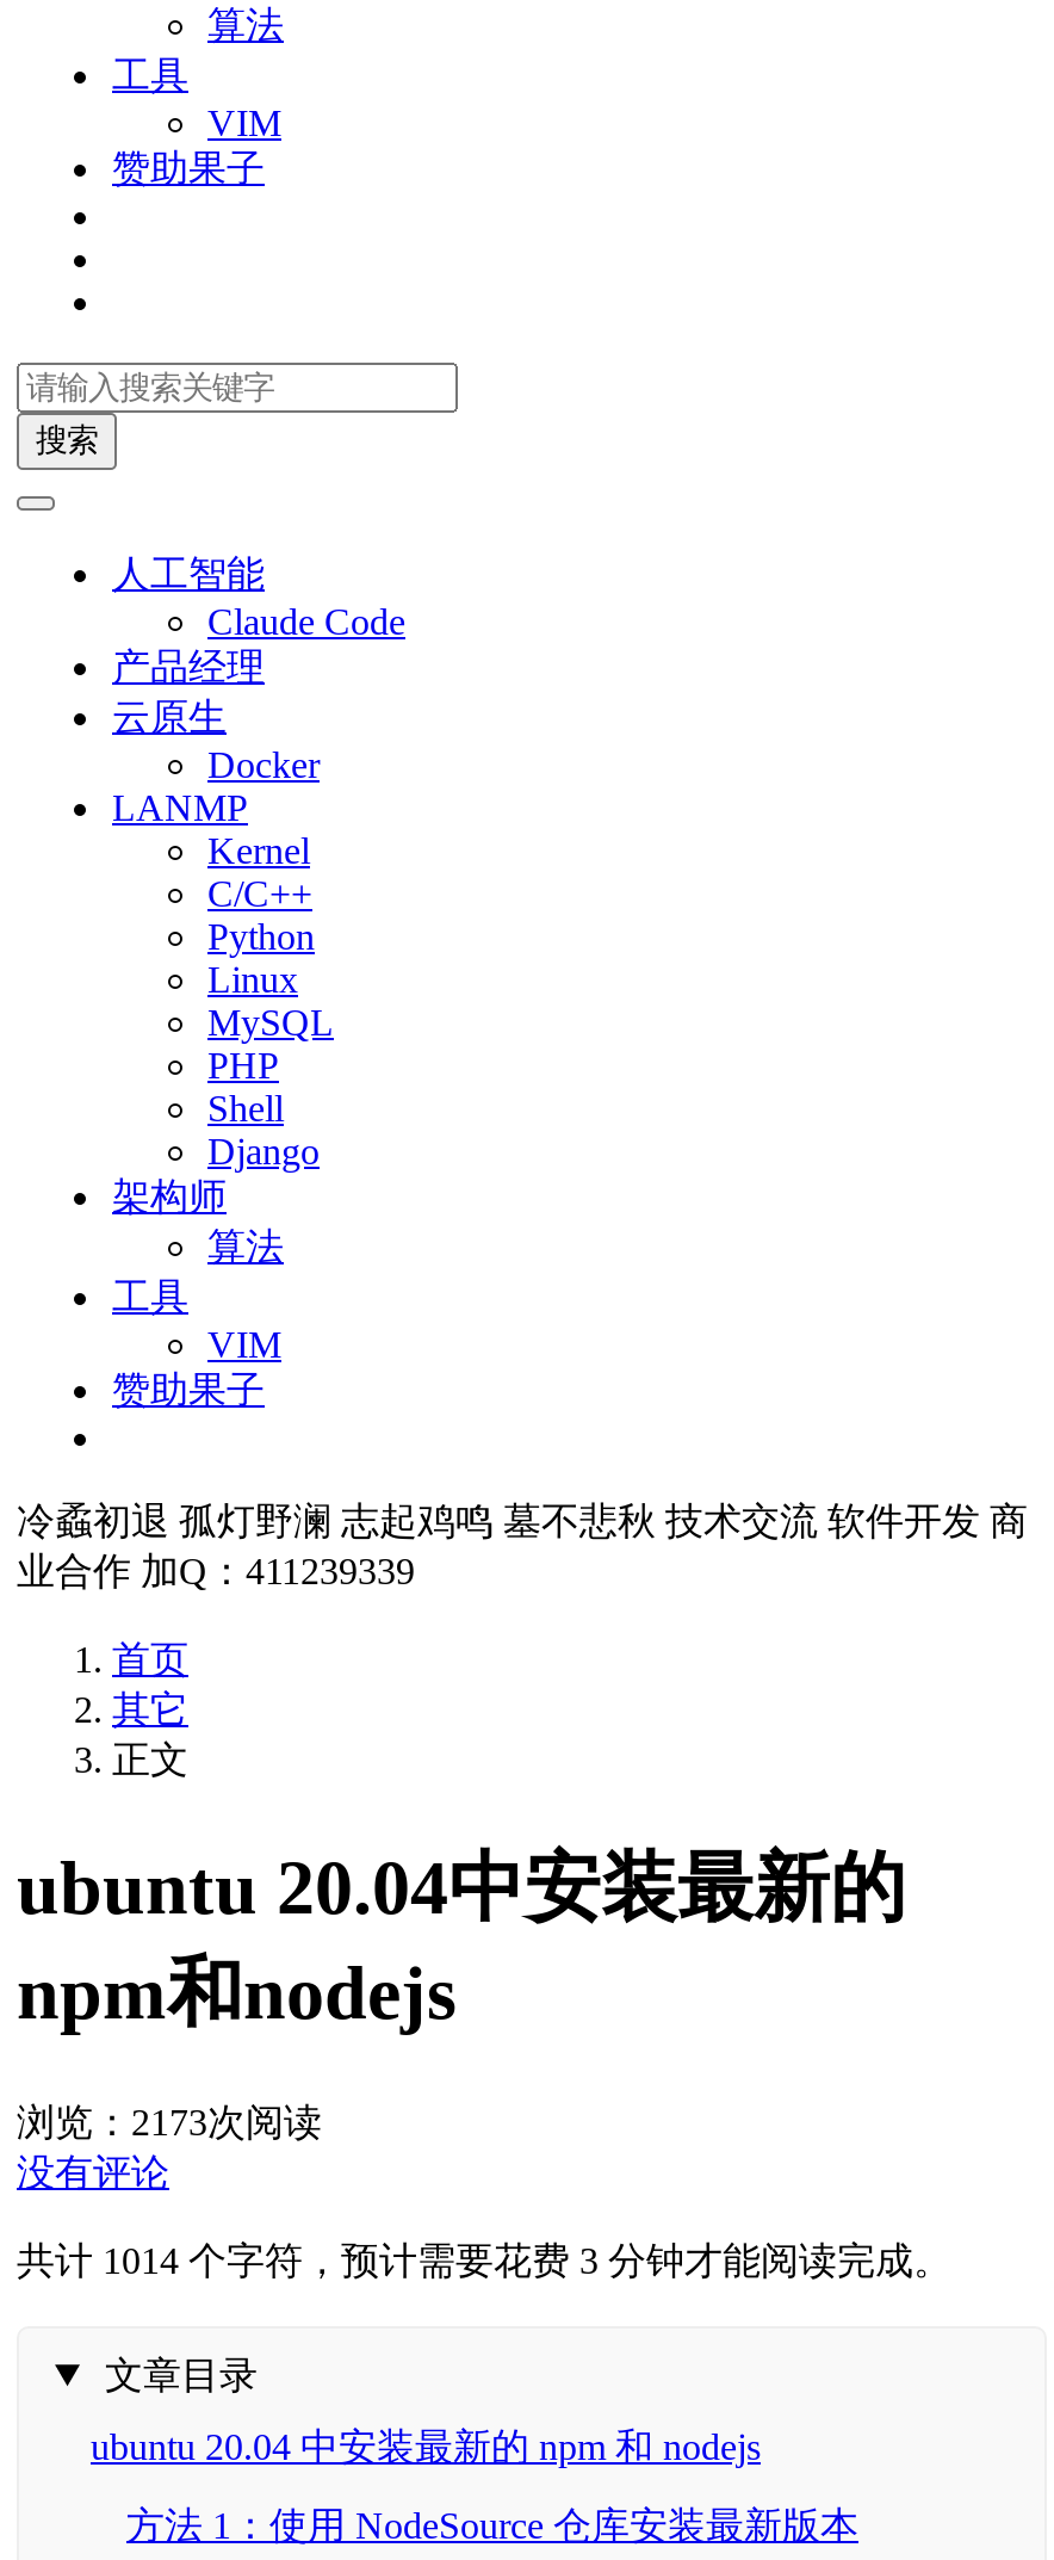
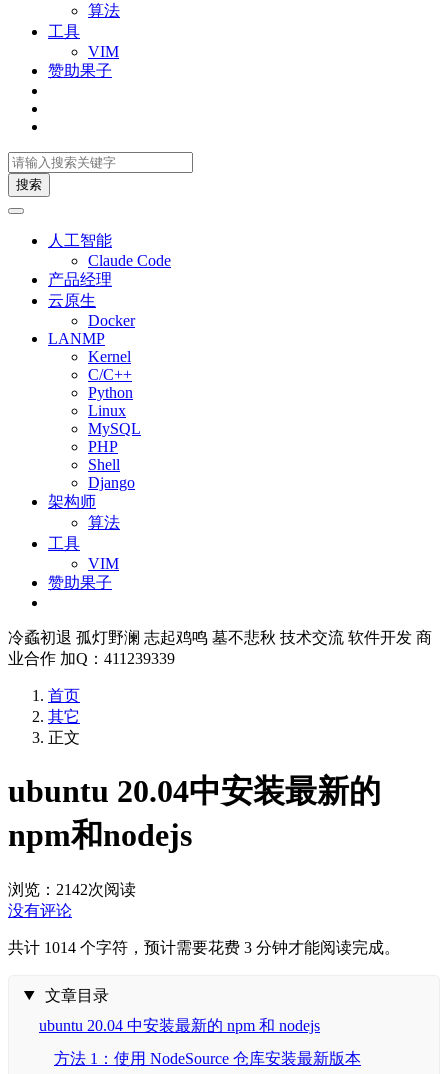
[17,2102,322,2142] 浏览：2173次阅读 -> [8,881,136,898] 浏览：2142次阅读

